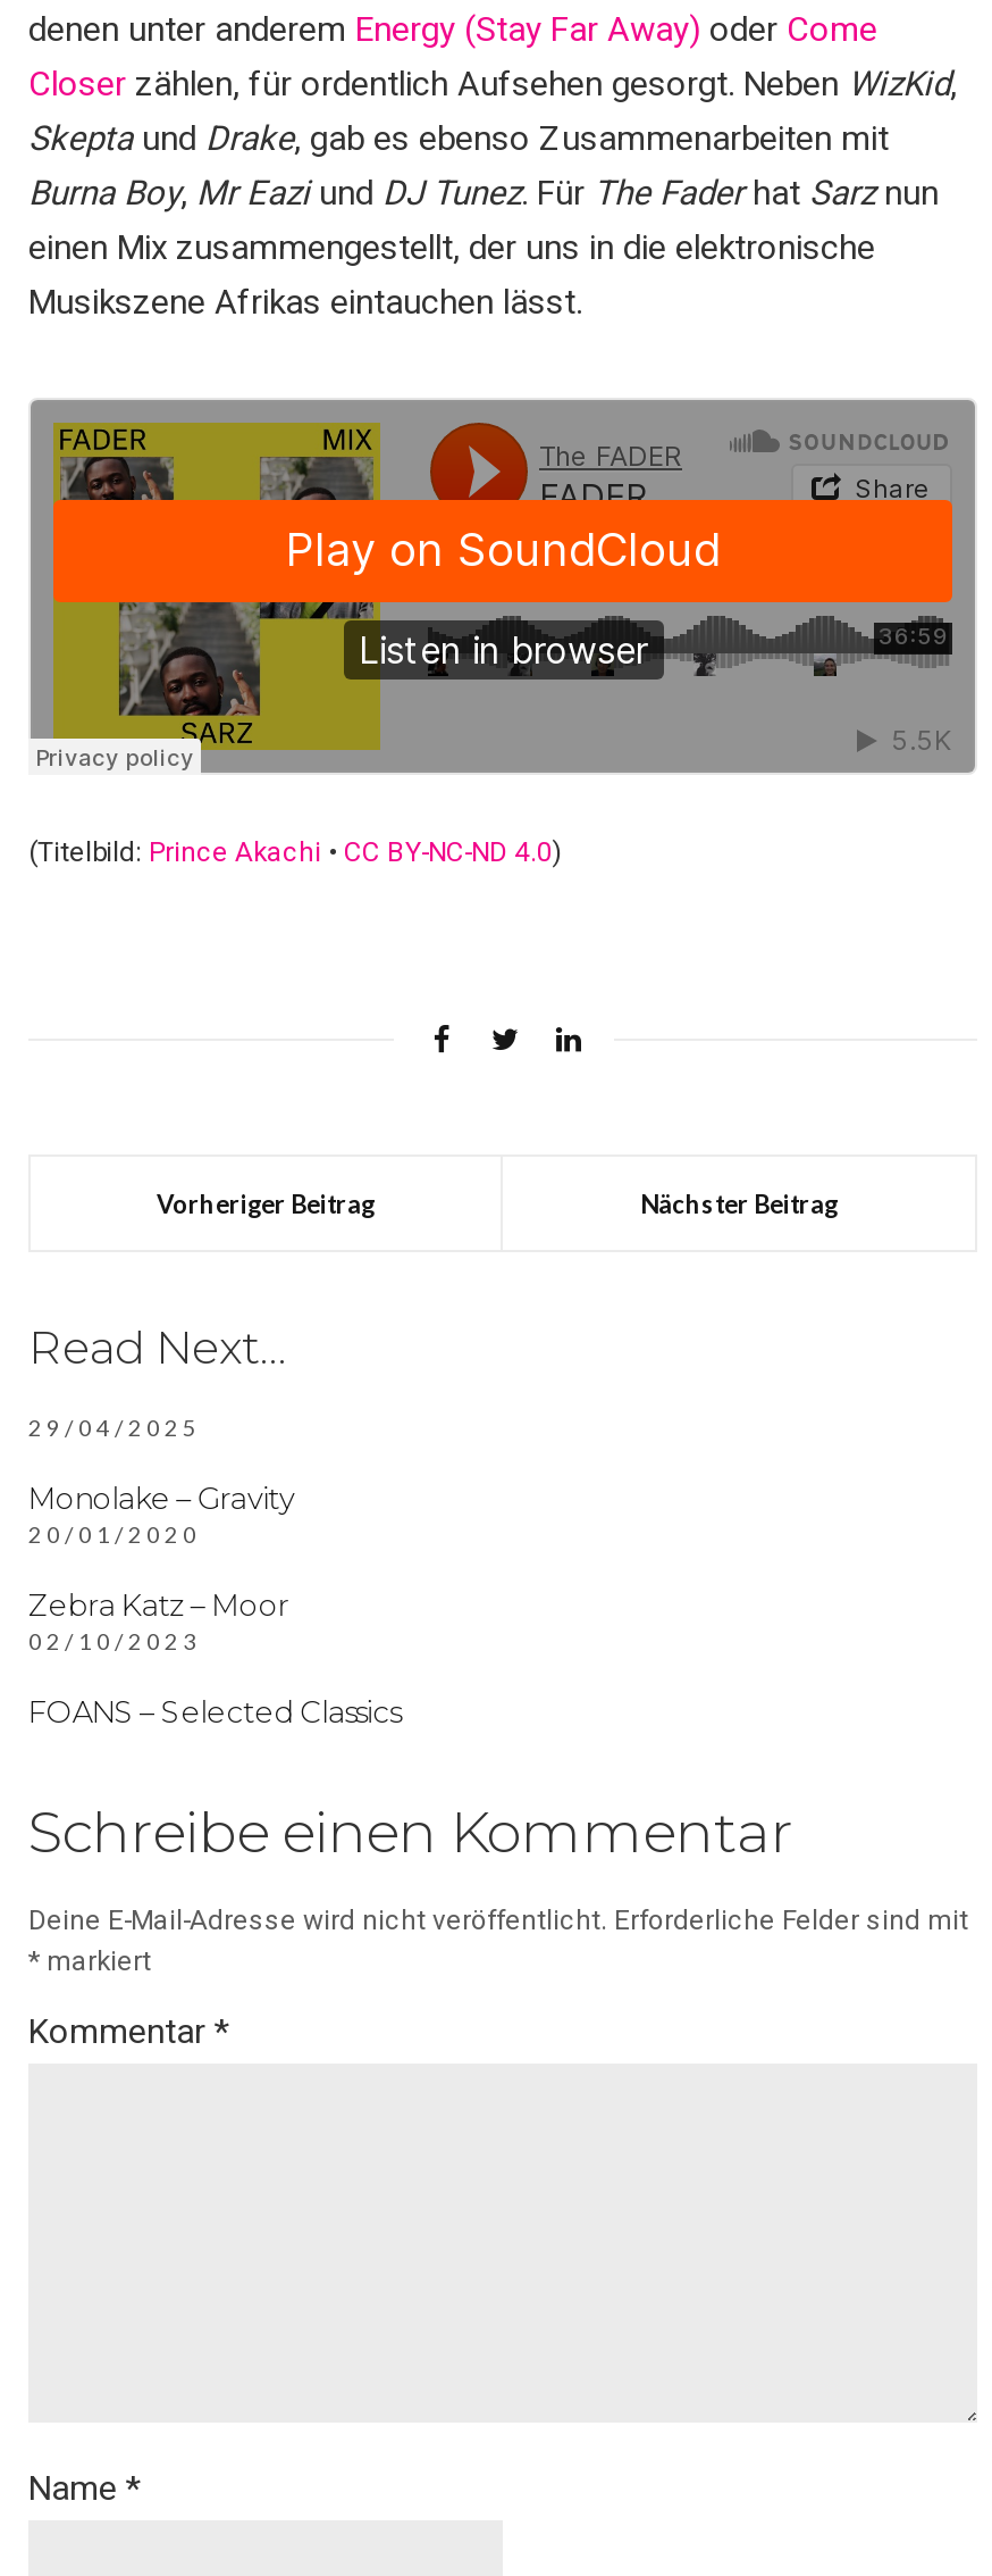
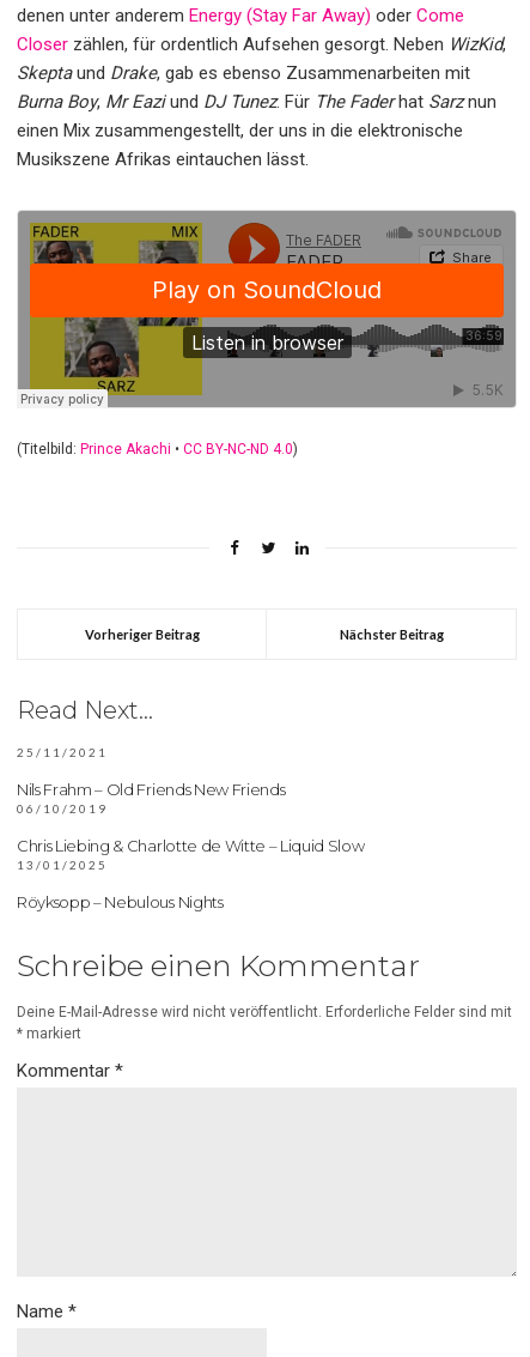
[28,1414,201,1441] 29/04/2025 -> [17,745,108,759] 25/11/2021
[28,1480,294,1548] Monolake – Gravity | 20/01/2020 -> [17,780,285,816] Nils Frahm – Old Friends New Friends | 06/10/2019
[28,1587,288,1655] Zebra Katz – Moor | 02/10/2023 -> [17,836,364,872] Chris Liebing & Charlotte de Witte – Liquid Slow | 13/01/2025
[28,1693,400,1730] FOANS – Selected Classics -> [17,892,223,912] Röyksopp – Nebulous Nights

